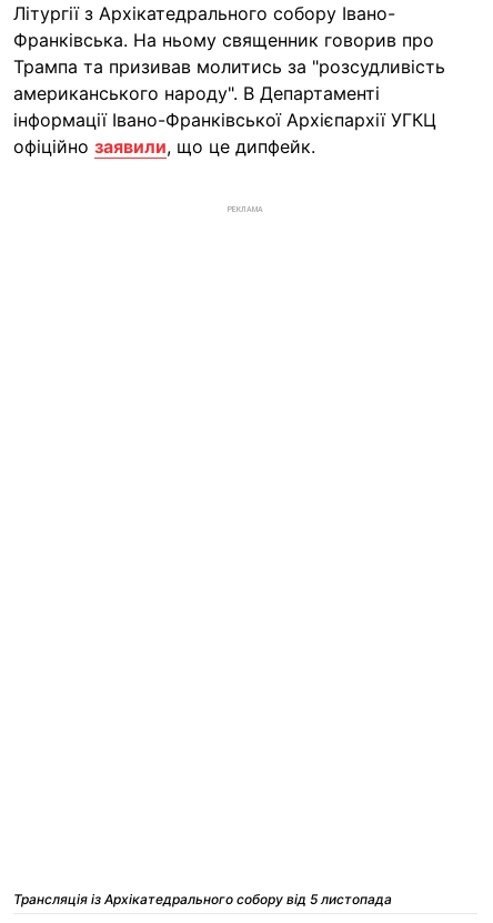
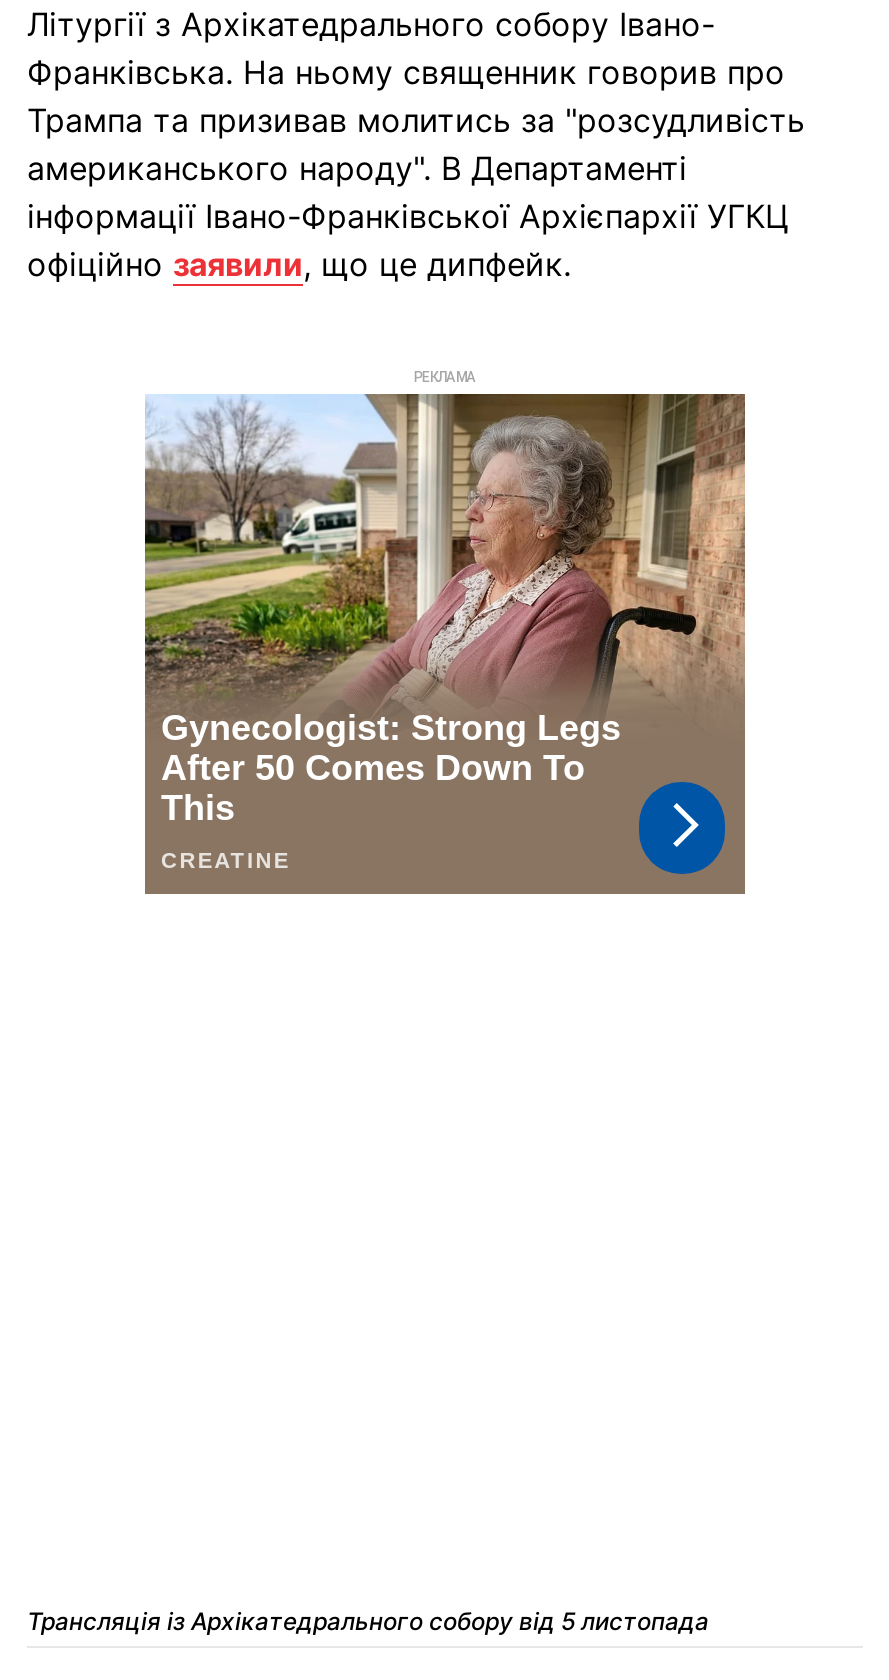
none -> [143,392,747,896] [image]

